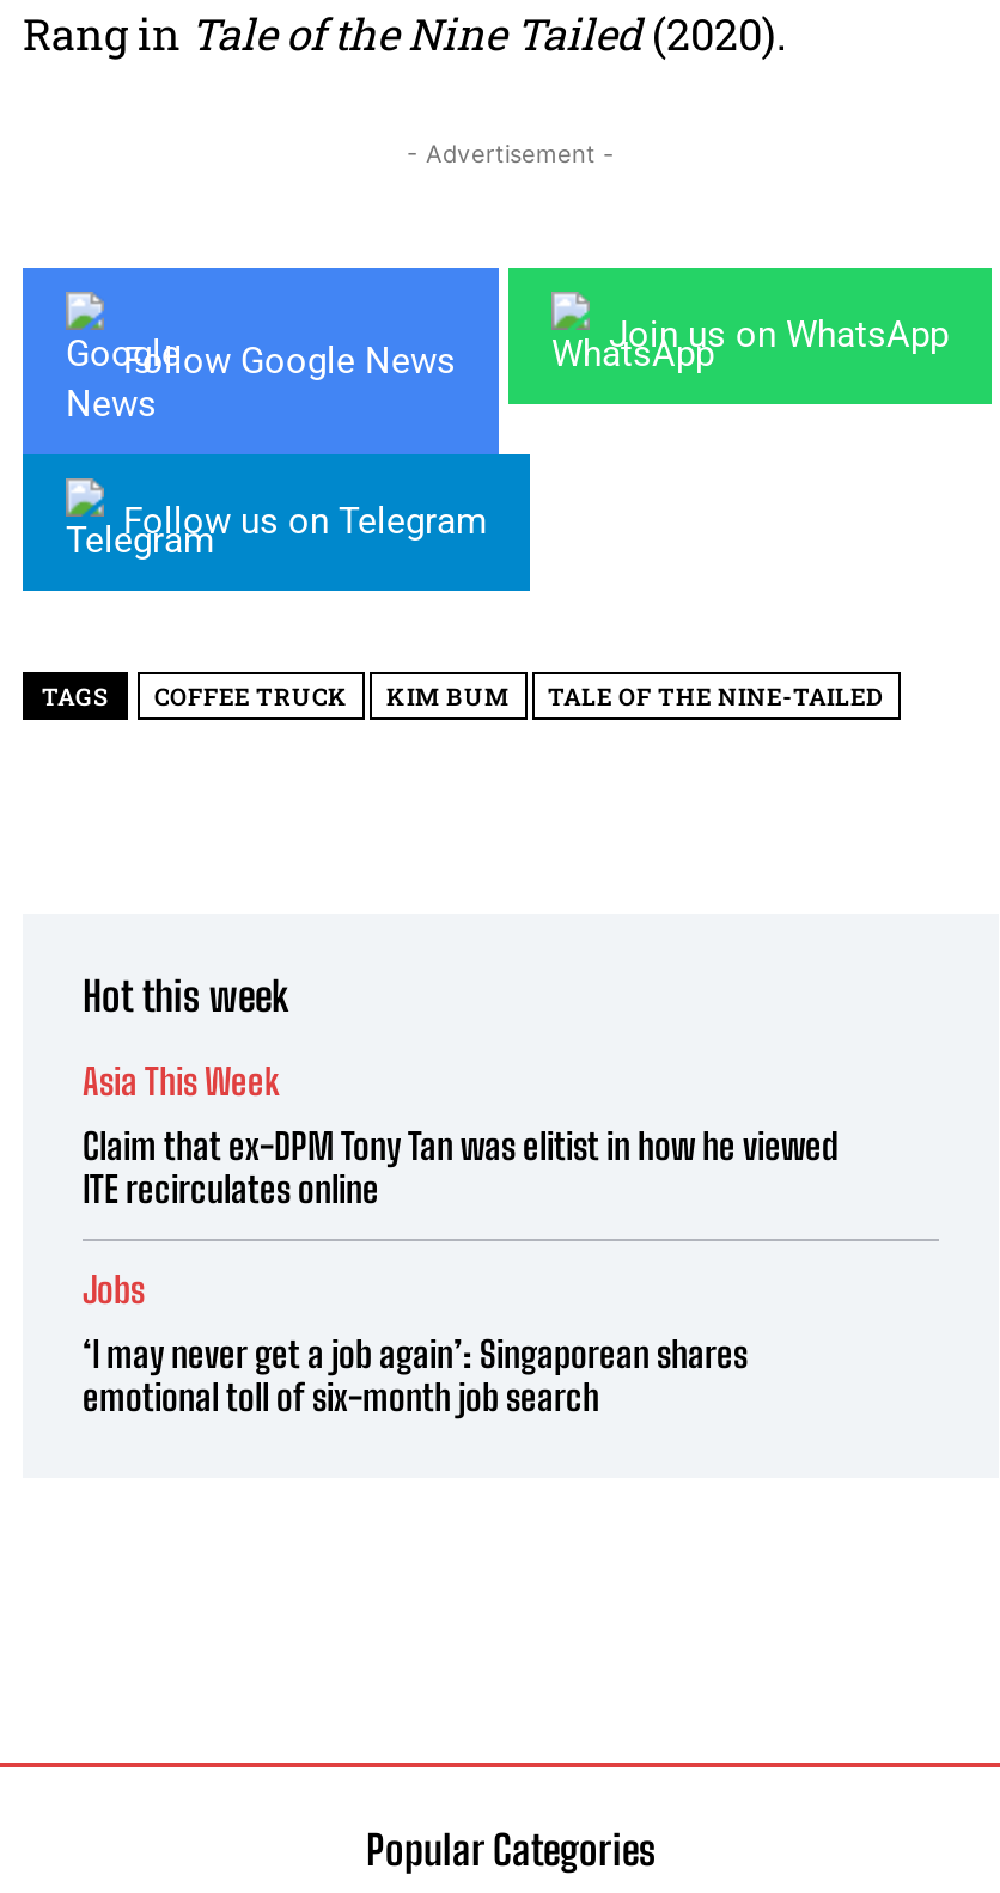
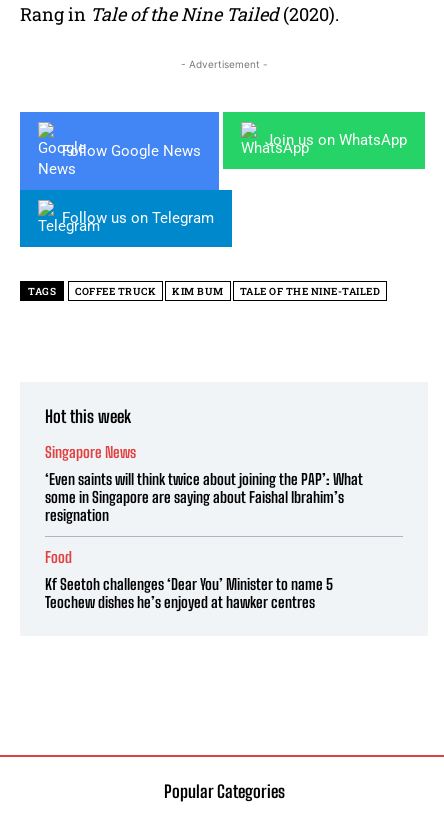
[83,1060,279,1104] Asia This Week -> [45,443,136,461] Singapore News
[83,1125,839,1211] Claim that ex-DPM Tony Tan was elitist in how he viewed | ITE recirculates online -> [45,470,363,524] ‘Even saints will think twice about joining the PAP’: What | some in Singapore are saying about Faishal Ibrahim’s | resignation
[83,1269,145,1312] Jobs -> [45,548,72,566] Food
[83,1333,748,1419] ‘I may never get a job again’: Singaporean shares | emotional toll of six-month job search -> [45,575,333,611] Kf Seetoh challenges ‘Dear You’ Minister to name 5 | Teochew dishes he’s enjoyed at hawker centres

